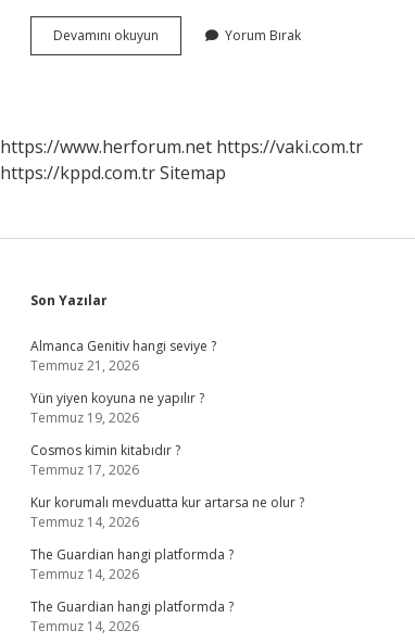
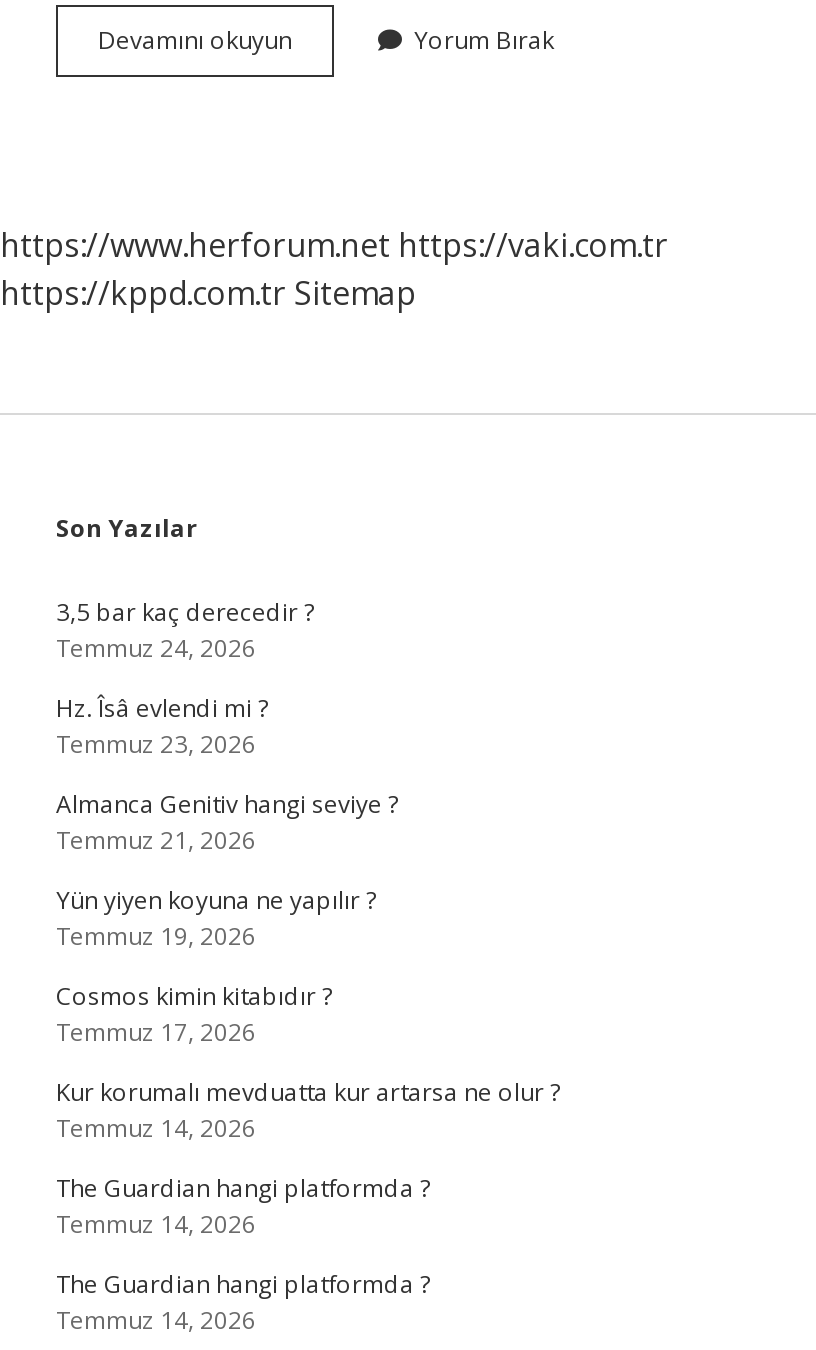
none -> [56,595,314,761] 3,5 bar kaç derecedir ? | Temmuz 24, 2026 | Hz. Îsâ evlendi mi ? | Temmuz 23, 2026

